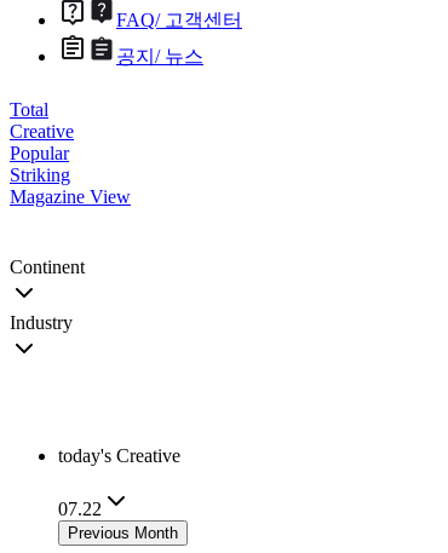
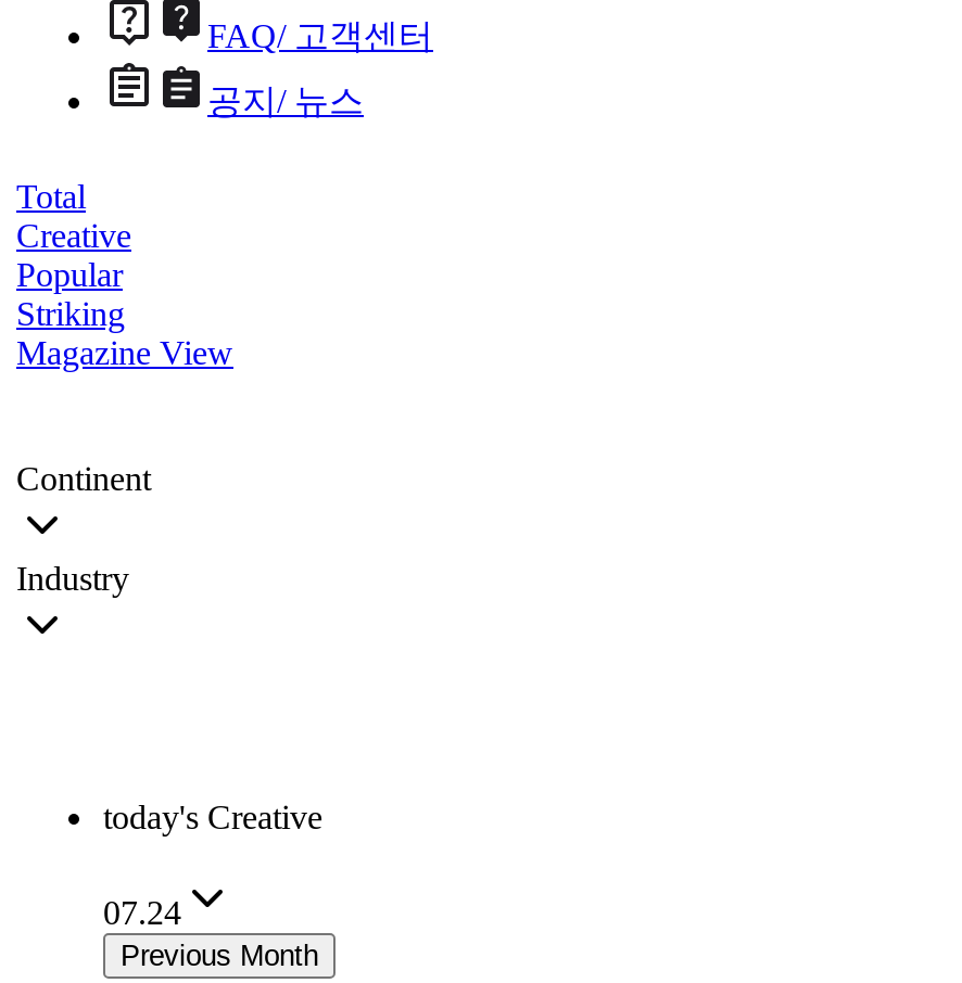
[58,499,102,519] 07.22 -> [103,894,181,931] 07.24

